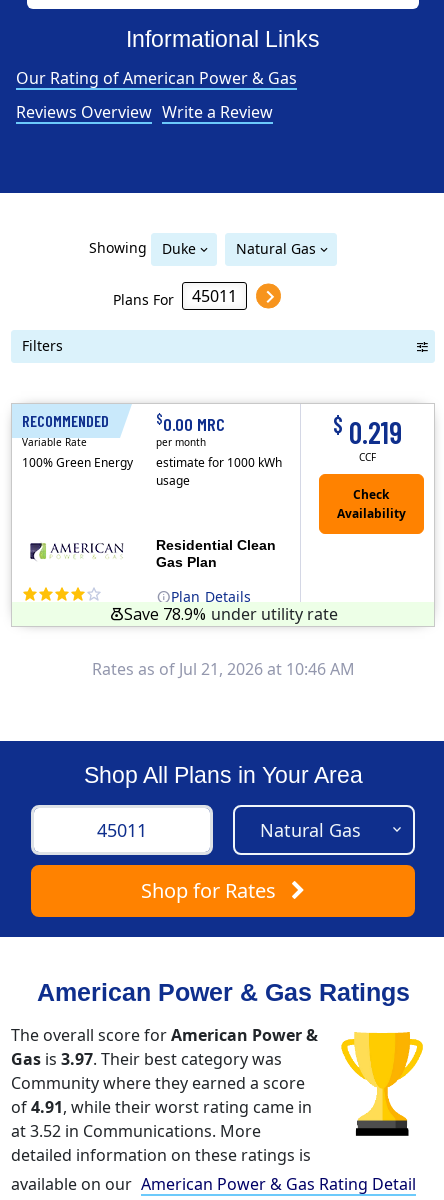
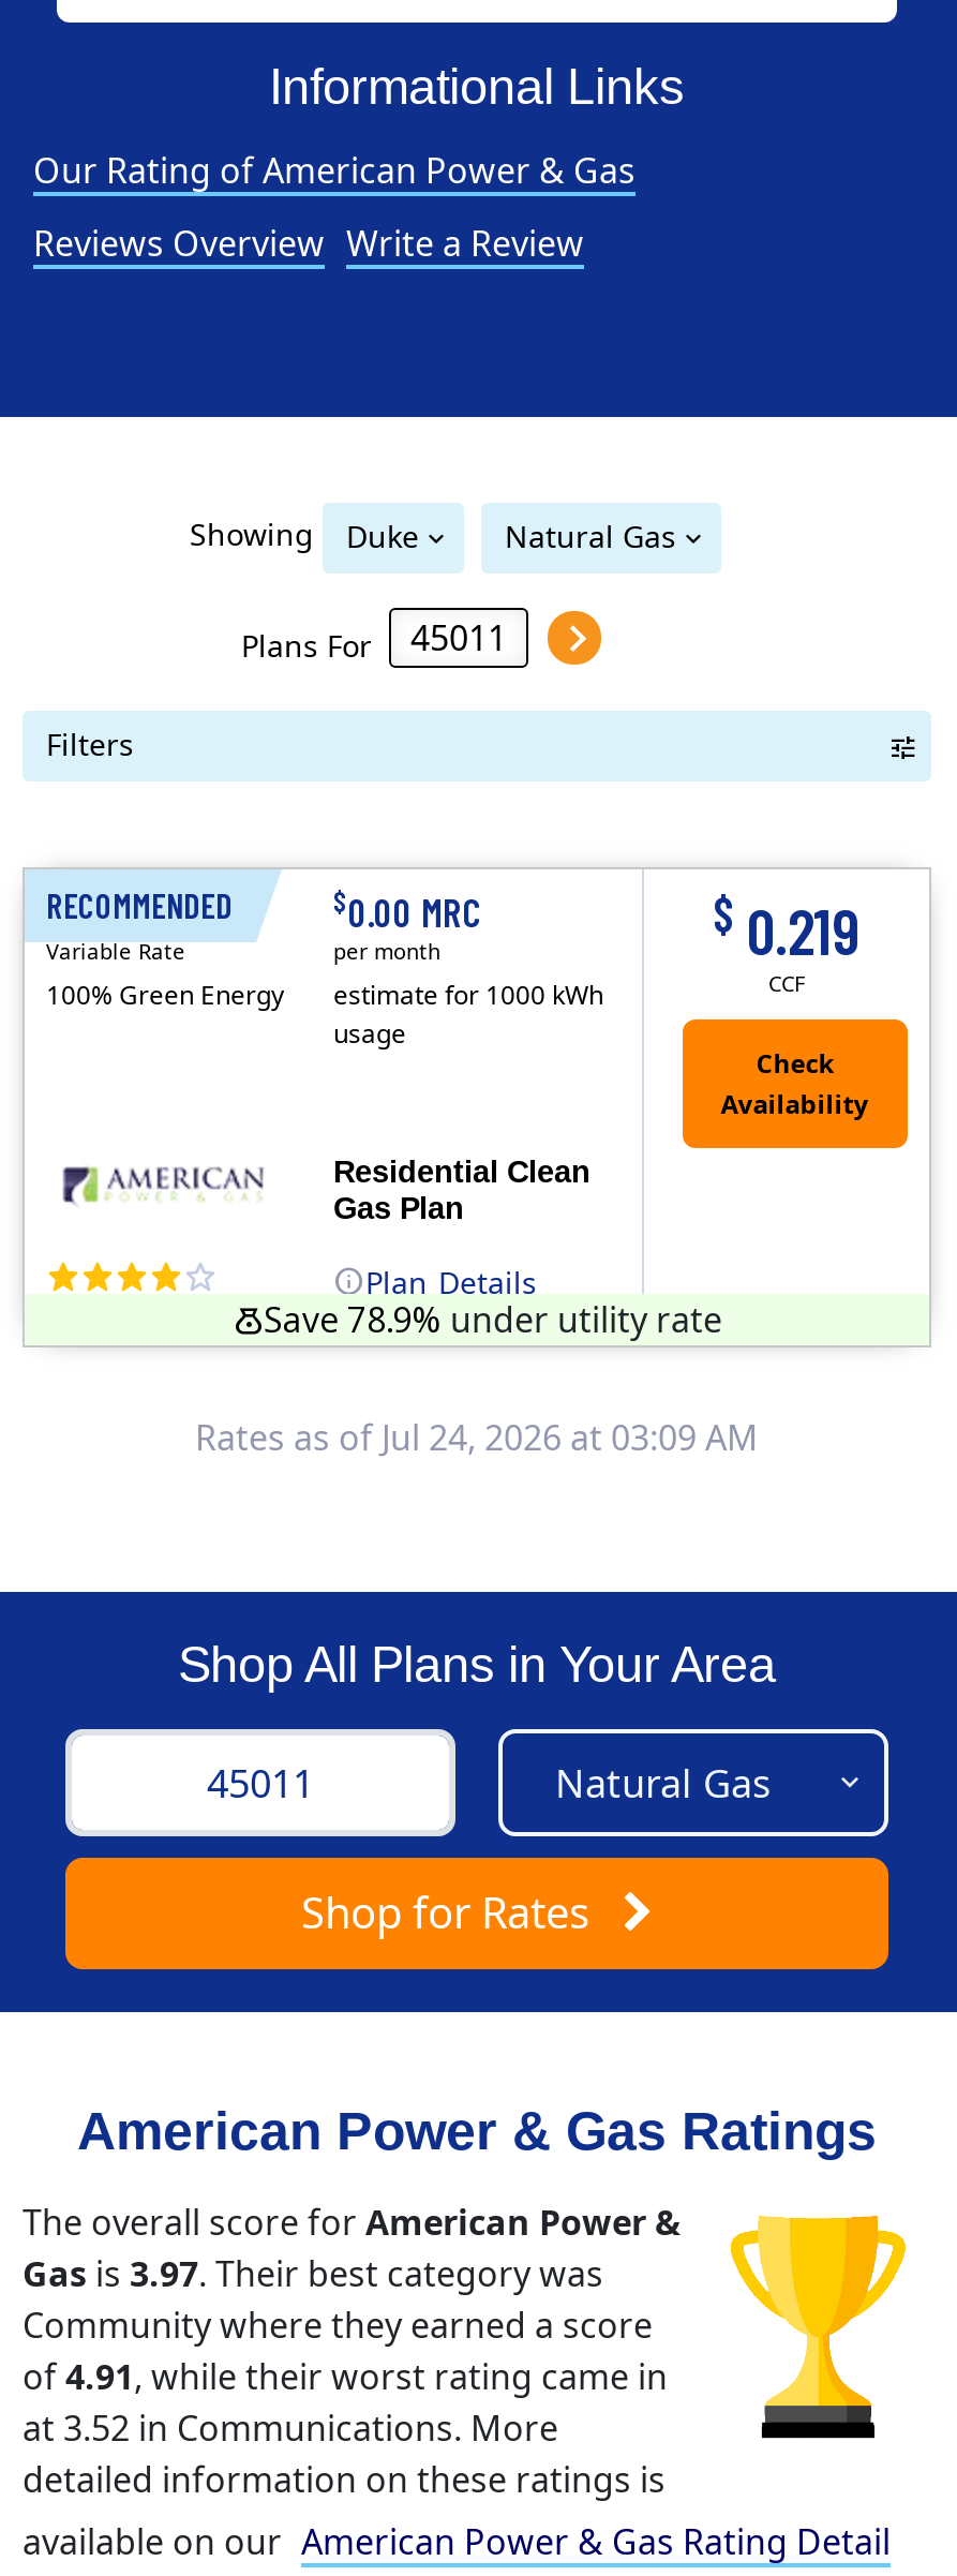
[91,658,354,680] Rates as of Jul 21, 2026 at 10:46 AM -> [195,1414,759,1461] Rates as of Jul 24, 2026 at 03:09 AM

